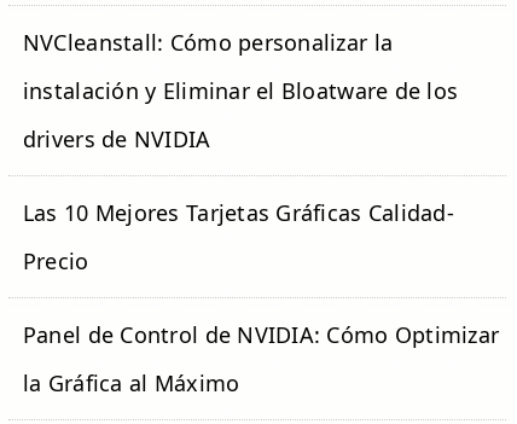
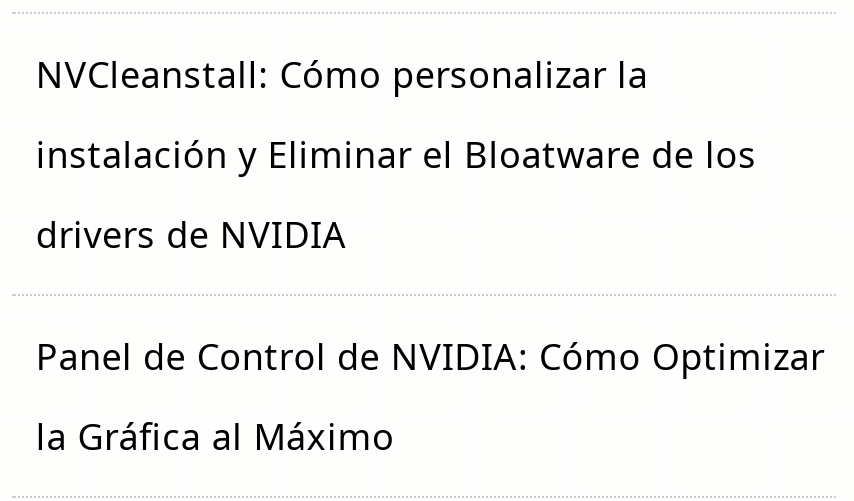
[23,198,454,275] Las 10 Mejores Tarjetas Gráficas Calidad- | Precio -> none

